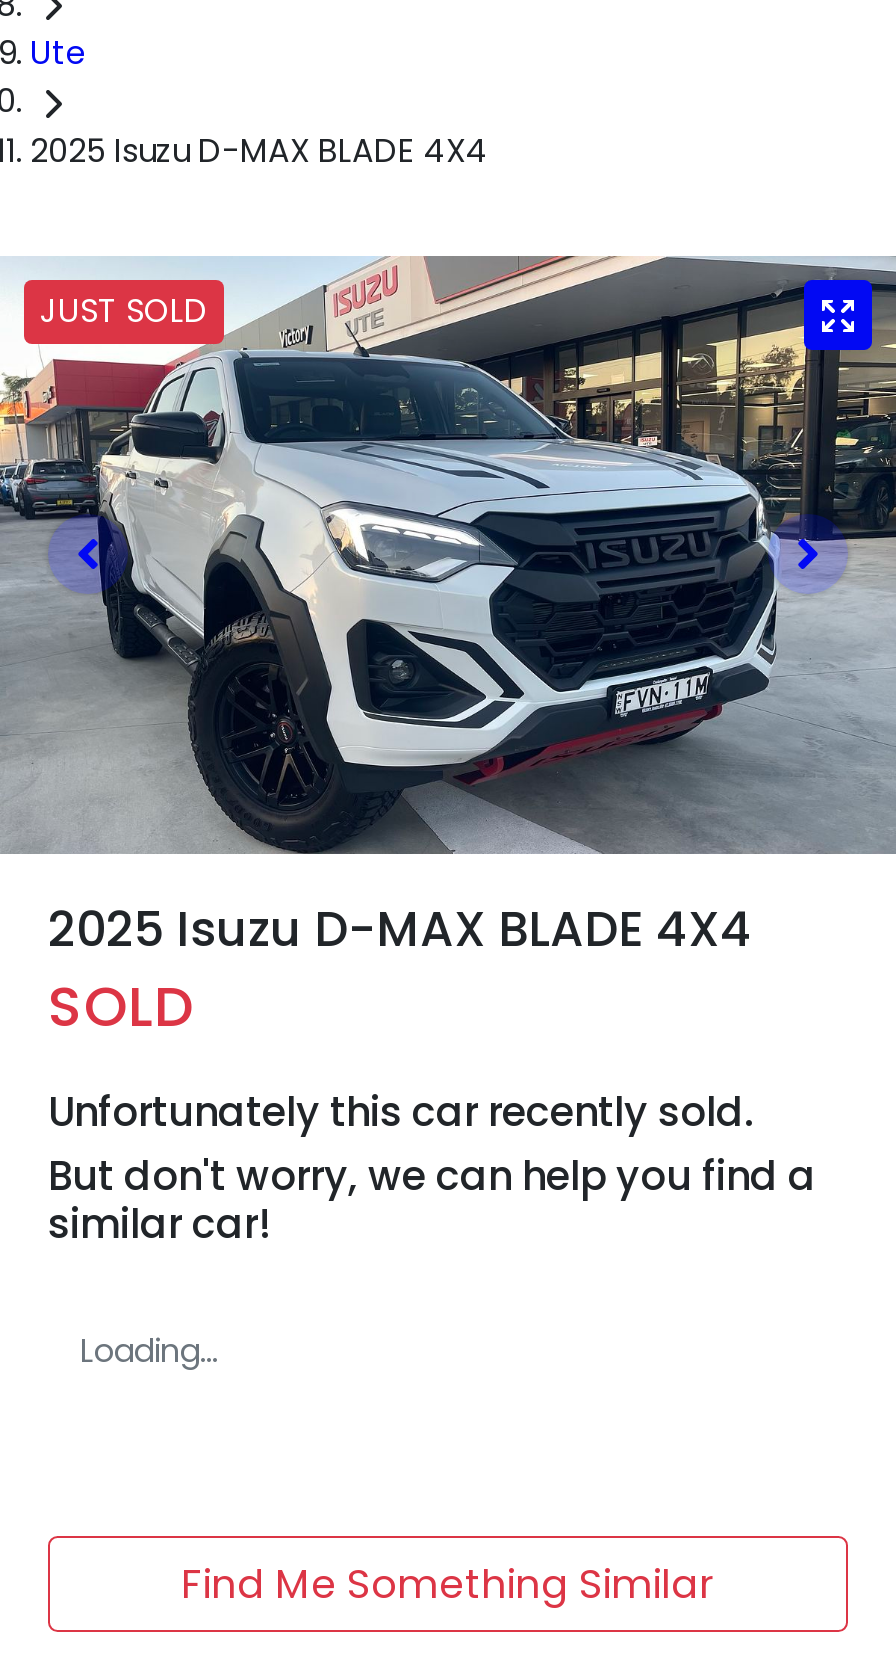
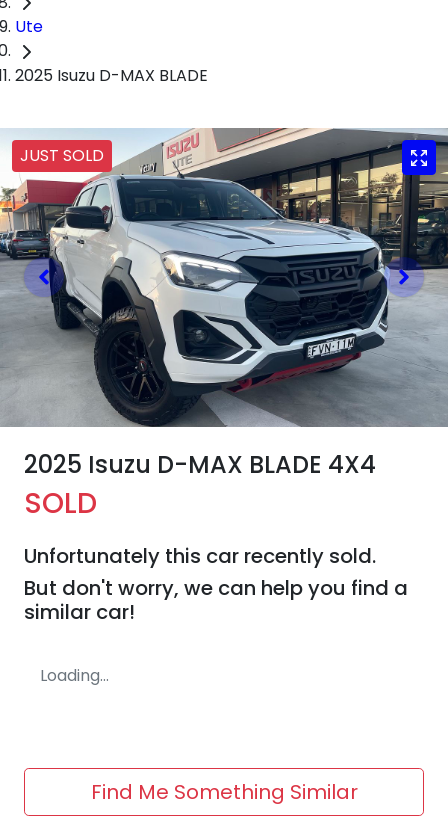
[30,128,488,174] 2025 Isuzu D-MAX BLADE 4X4 -> [15,64,208,87] 2025 Isuzu D-MAX BLADE

